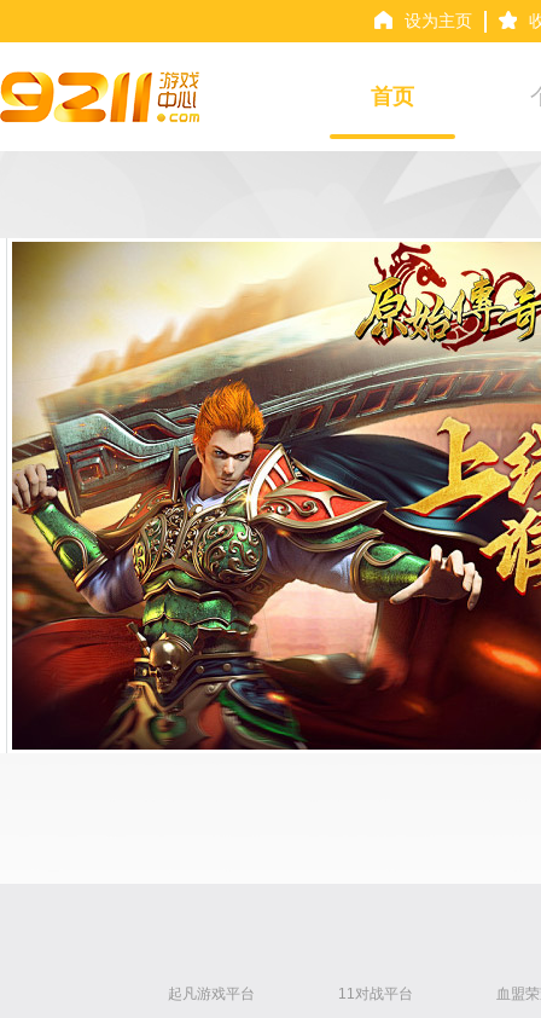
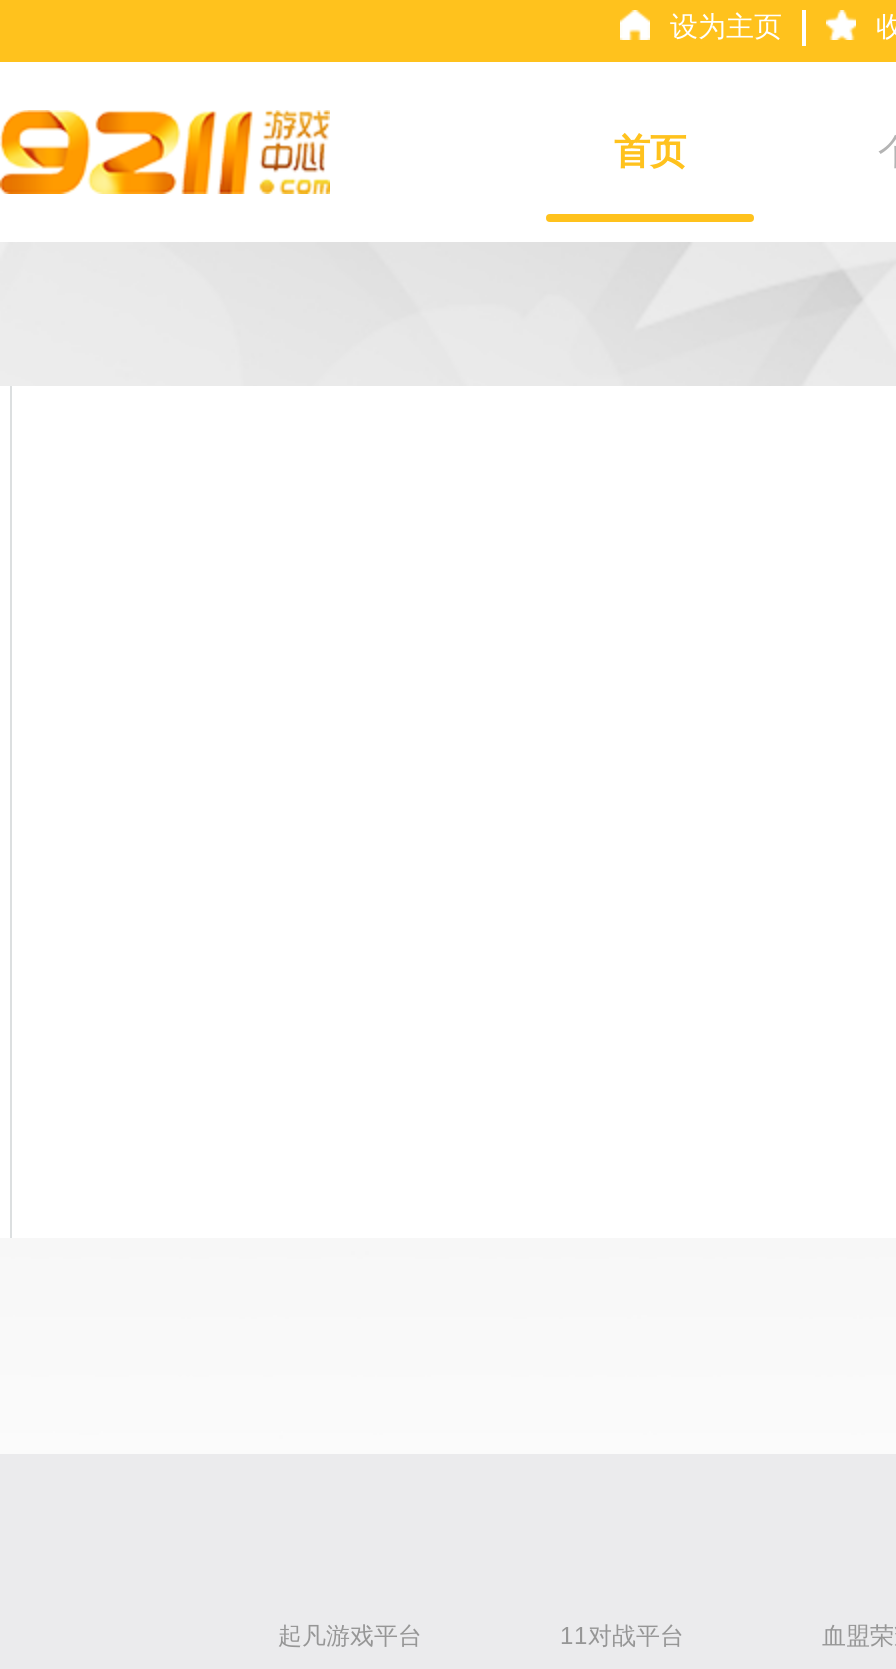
[11,241,537,751] [image] -> none

